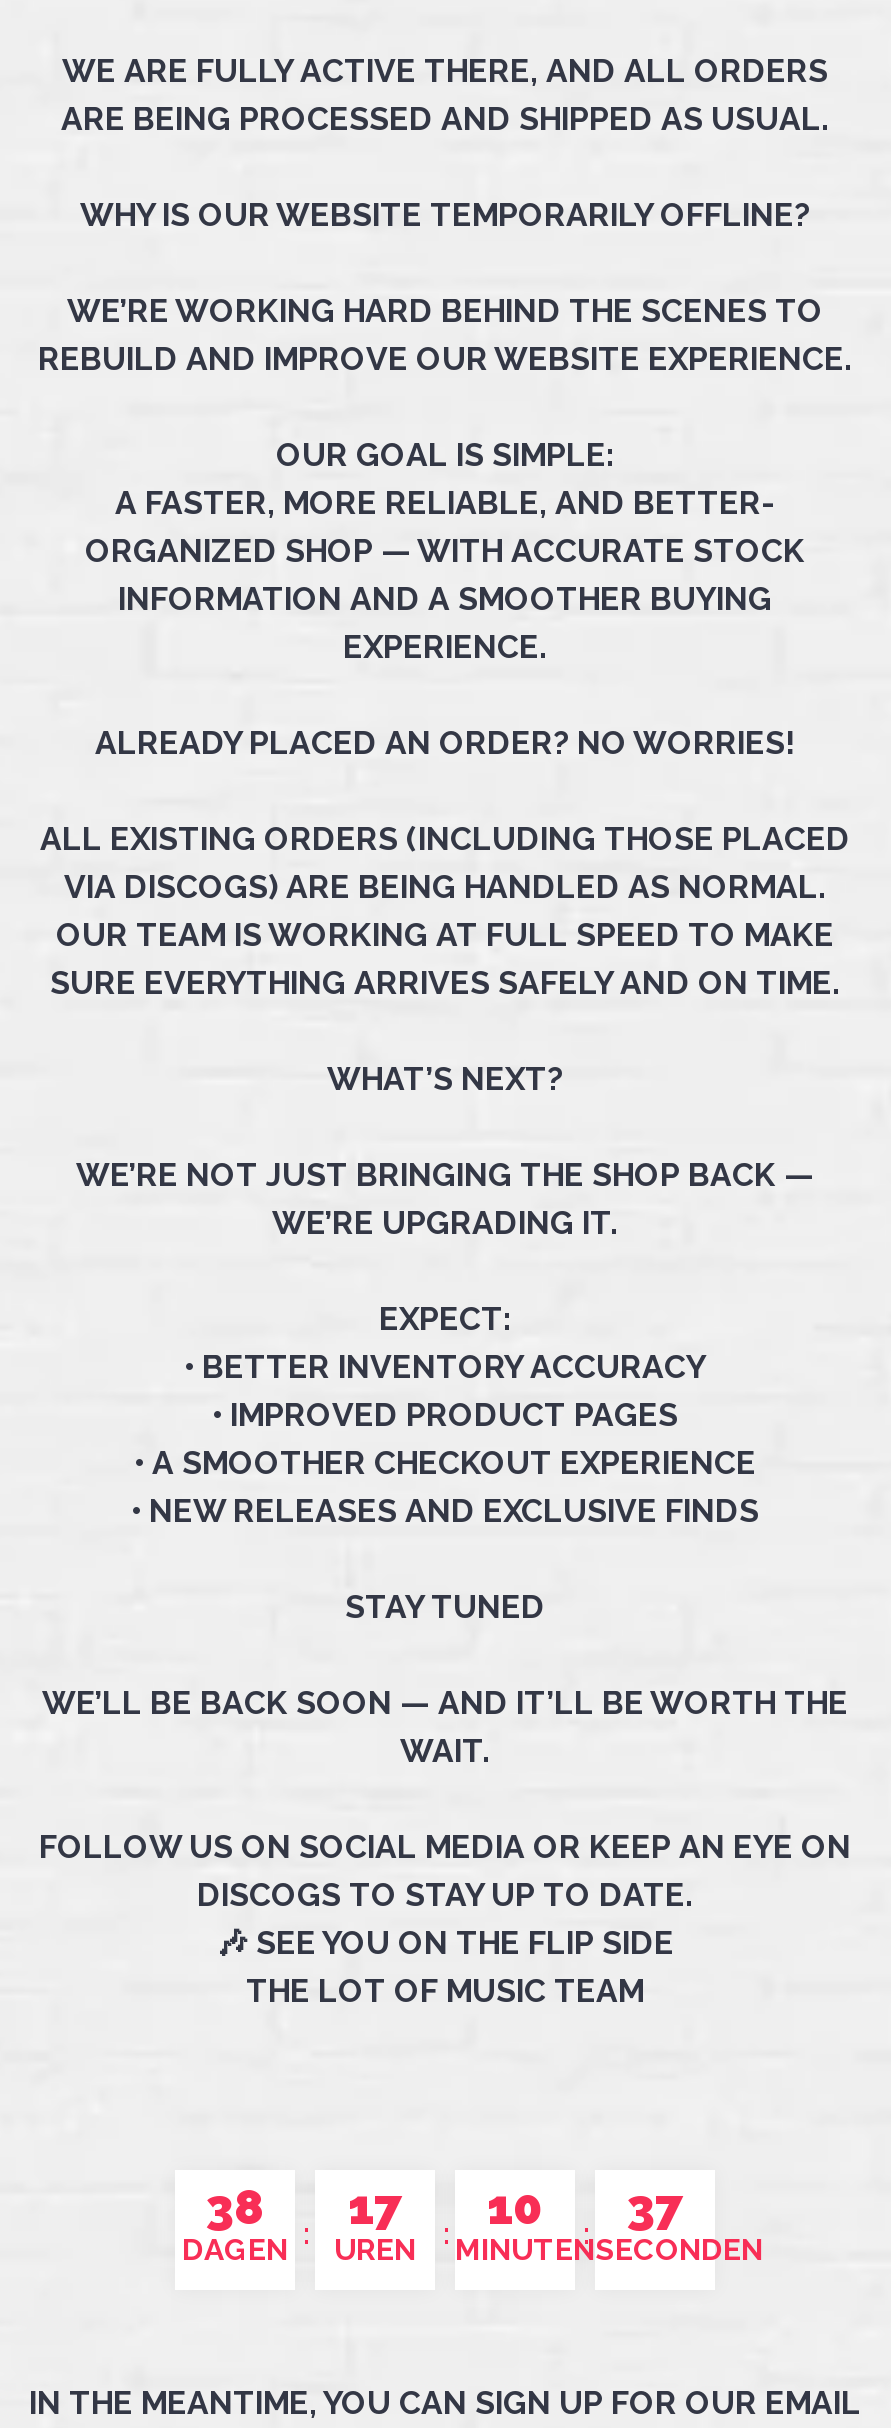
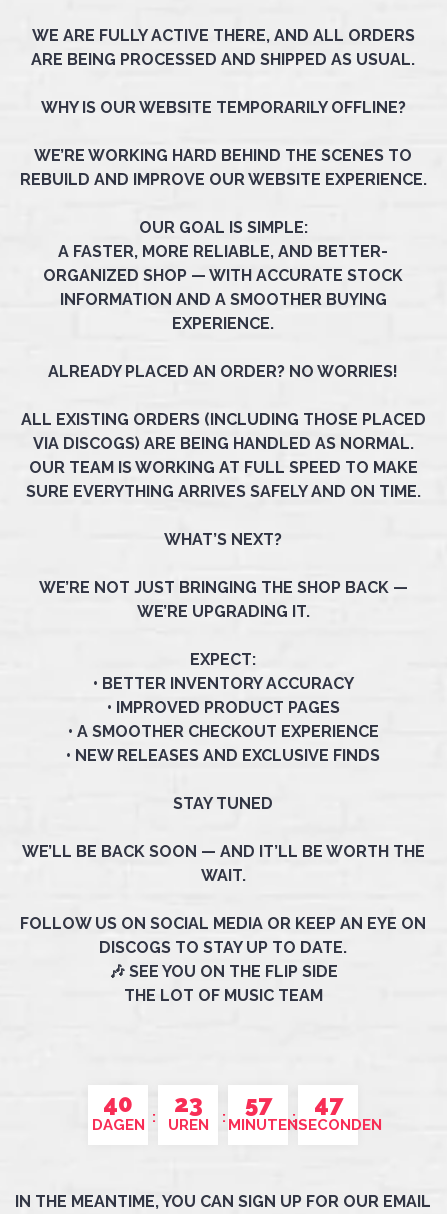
[206,2178,264,2236] 38 -> [103,1089,133,1118] 40
[348,2178,402,2236] 17 -> [173,1089,202,1118] 23
[487,2178,543,2236] 10 -> [244,1089,271,1118] 57
[627,2178,683,2236] 37 -> [313,1089,342,1118] 47

